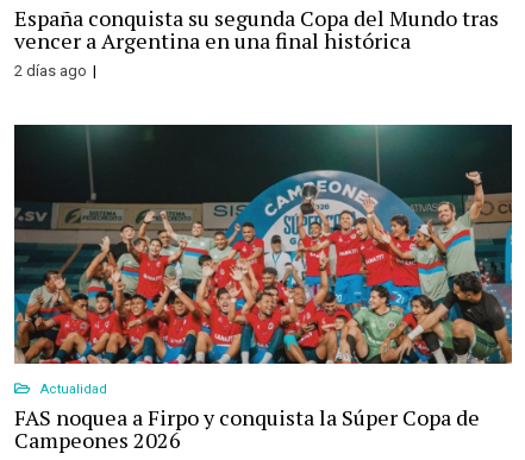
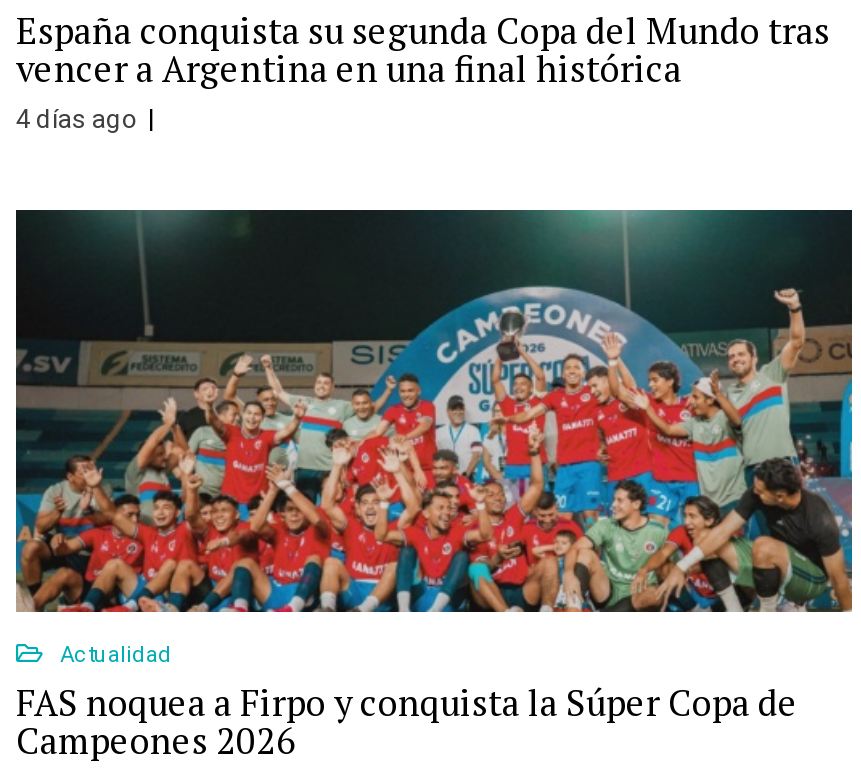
[14,62,87,80] 2 días ago -> [16,105,138,135] 4 días ago

